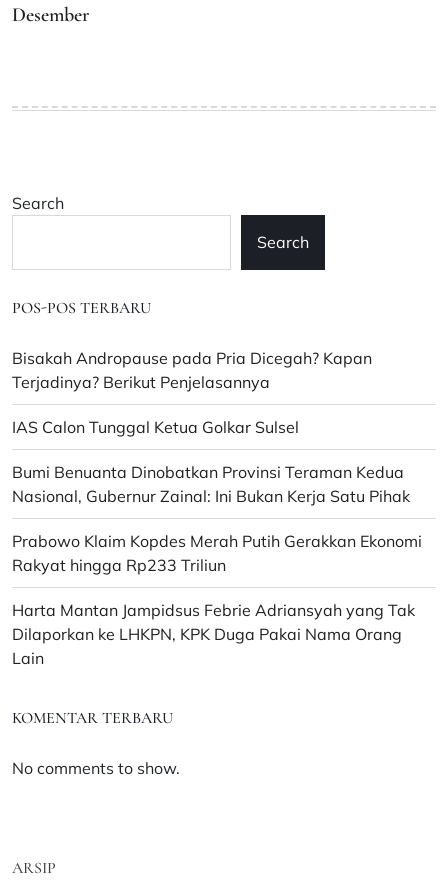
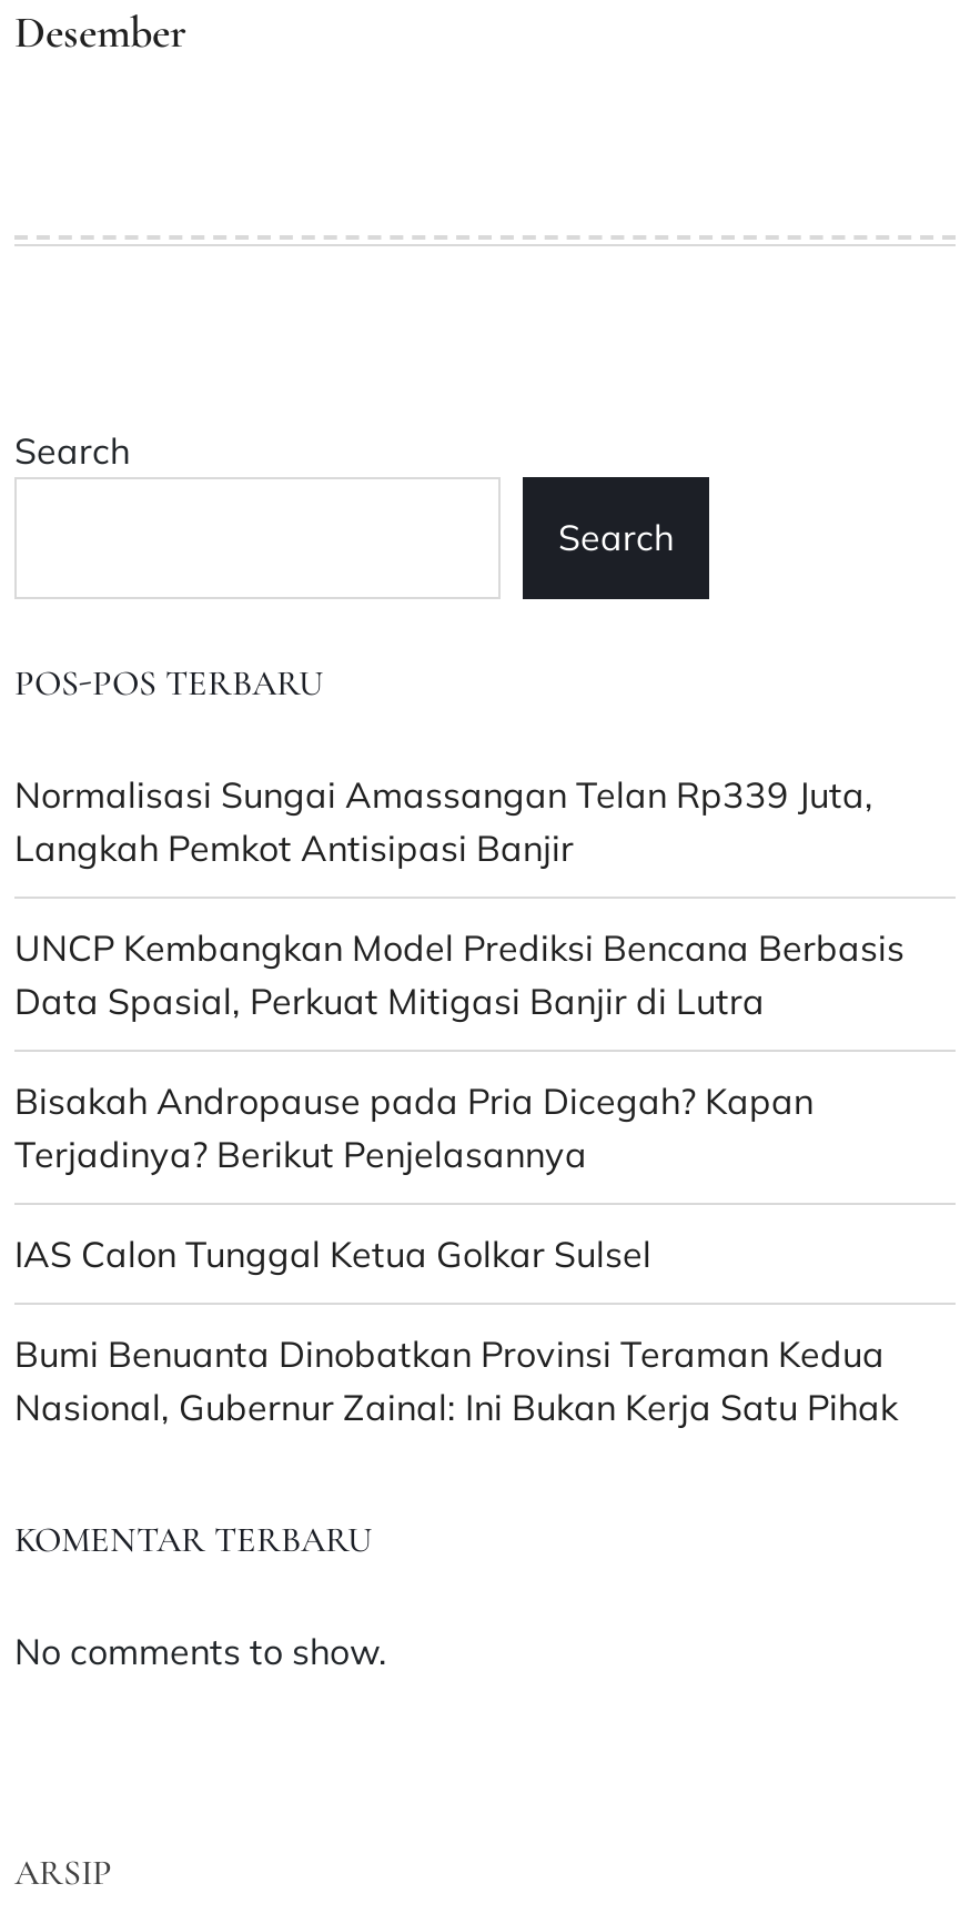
none -> [14,772,905,1023] Normalisasi Sungai Amassangan Telan Rp339 Juta, | Langkah Pemkot Antisipasi Banjir | UNCP Kembangkan Model Prediksi Bencana Berbasis | Data Spasial, Perkuat Mitigasi Banjir di Lutra
moved [12,348,410,506] -> [14,1078,898,1429]: Bisakah Andropause pada Pria Dicegah? Kapan | Terjadinya? Berikut Penjelasannya | IAS Calon Tunggal Ketua Golkar Sulsel | Bumi Benuanta Dinobatkan Provinsi Teraman Kedua | Nasional, Gubernur Zainal: Ini Bukan Kerja Satu Pihak
[12,531,422,668] Prabowo Klaim Kopdes Merah Putih Gerakkan Ekonomi | Rakyat hingga Rp233 Triliun | Harta Mantan Jampidsus Febrie Adriansyah yang Tak | Dilaporkan ke LHKPN, KPK Duga Pakai Nama Orang | Lain -> none

